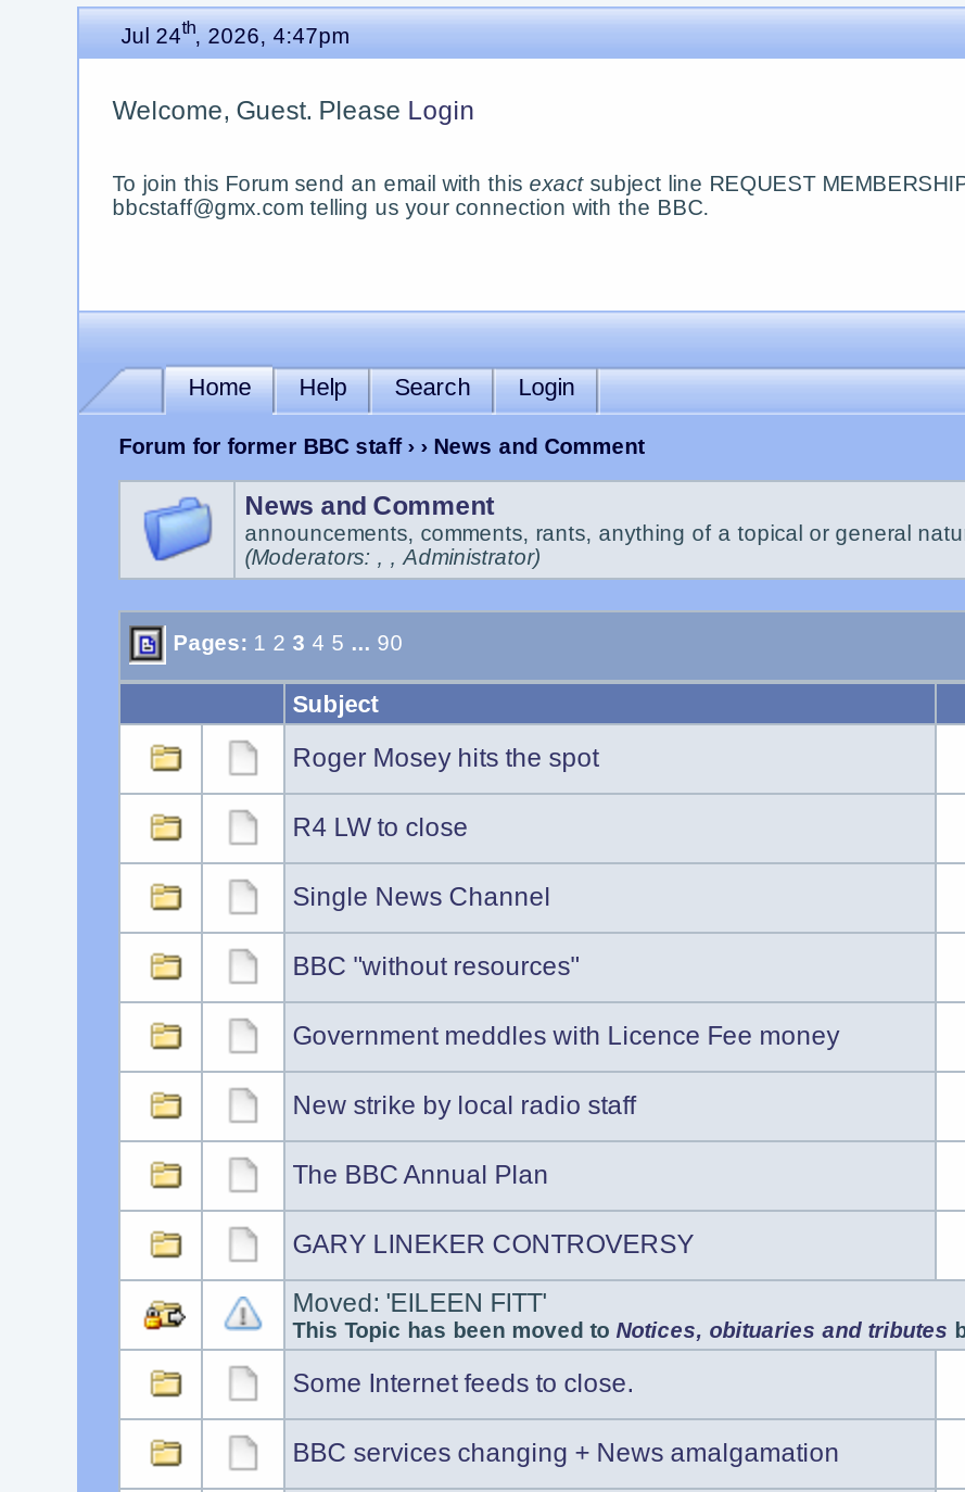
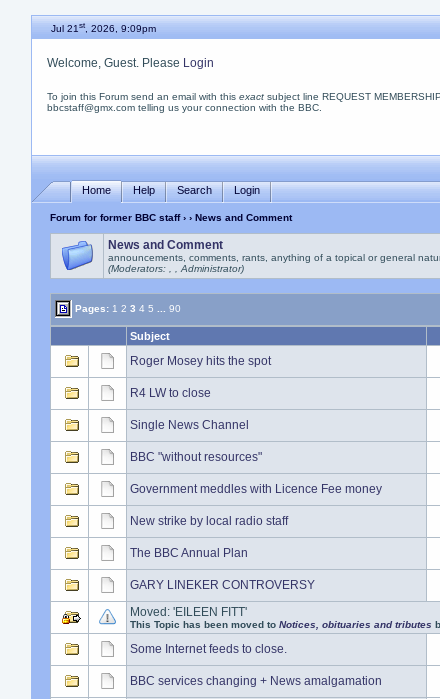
[121,17,349,48] Jul 24th, 2026, 4:47pm -> [51,20,156,34] Jul 21st, 2026, 9:09pm

